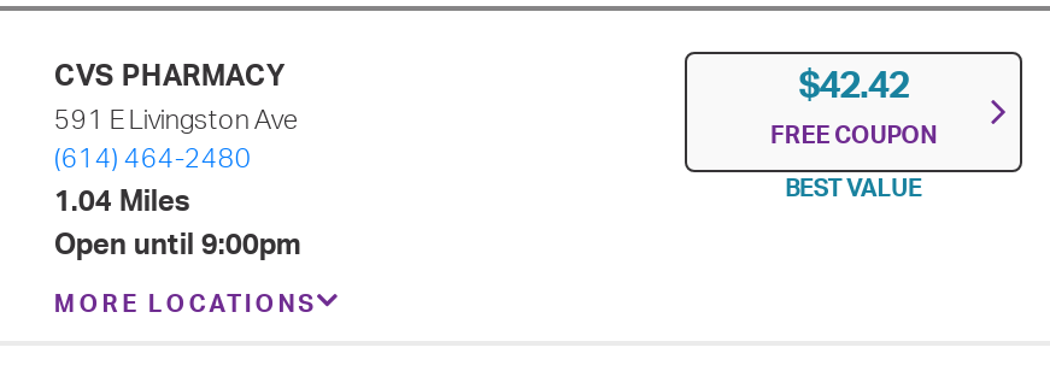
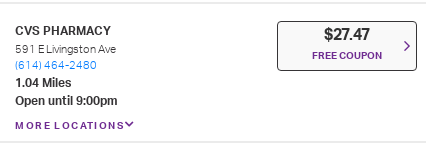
[799,66,908,105] $42.42 -> [324,27,370,43] $27.47
[785,177,922,201] BEST VALUE -> none

